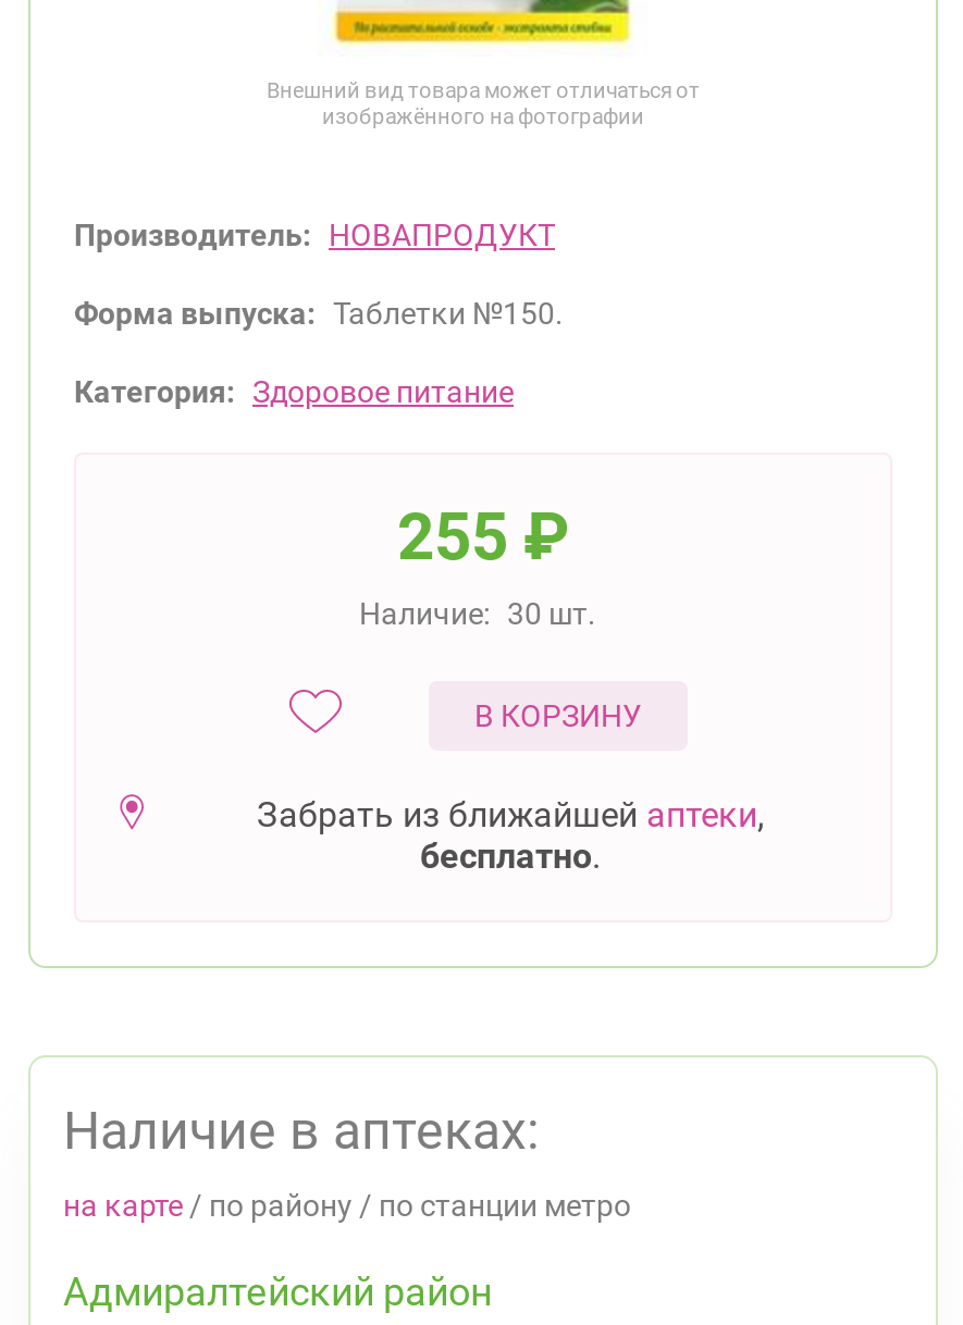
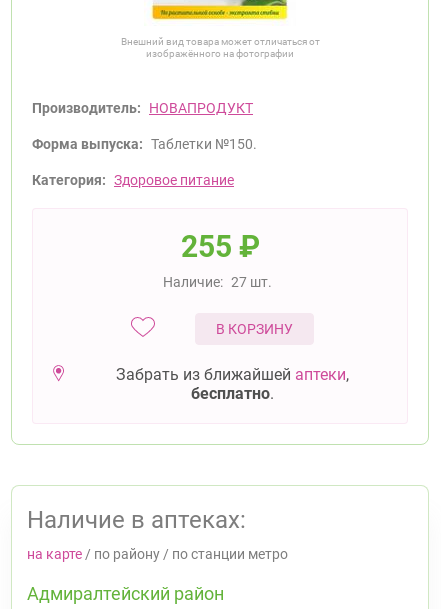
[359,596,596,631] Наличие: 30 шт. -> [163,274,272,290] Наличие: 27 шт.

